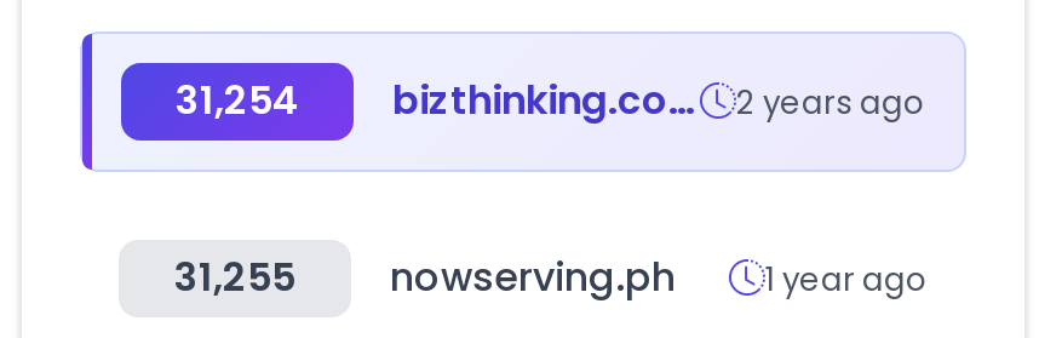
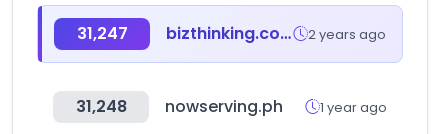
[176,73,299,128] 31,254 -> [76,22,127,45] 31,247
[174,250,928,305] 31,255 nowserving.ph 1 year ago -> [75,95,387,118] 31,248 nowserving.ph 1 year ago

